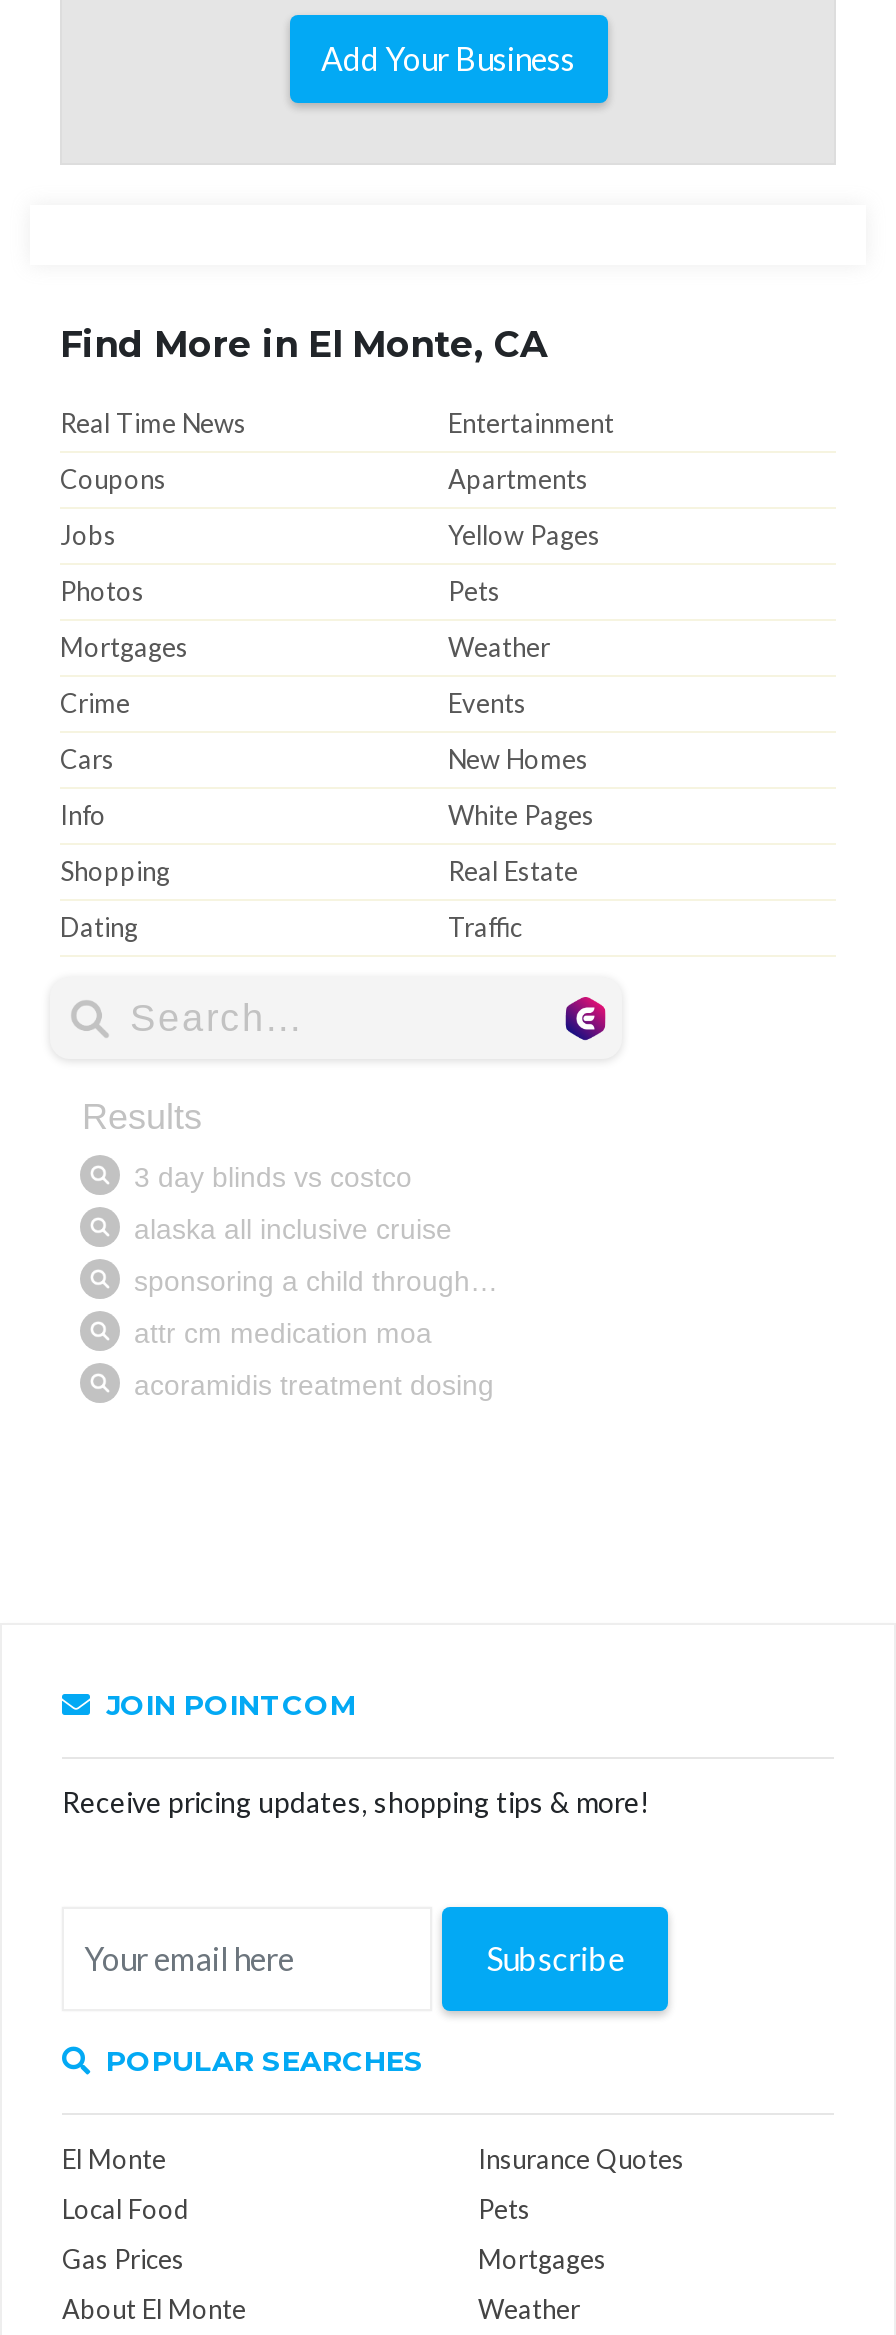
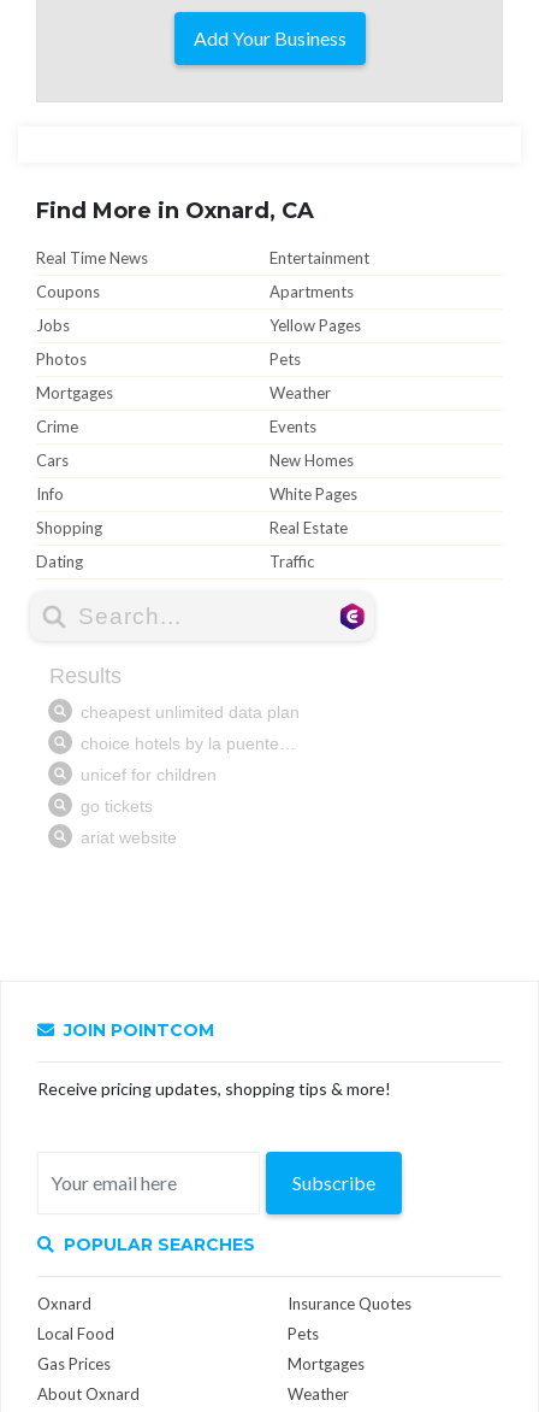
[60,322,548,366] Find More in El Monte, CA -> [36,197,314,224] Find More in Oxnard, CA
[62,2142,166,2174] El Monte -> [37,1294,91,1313] Oxnard
[62,2292,246,2324] About El Monte -> [37,1384,140,1403] About Oxnard

